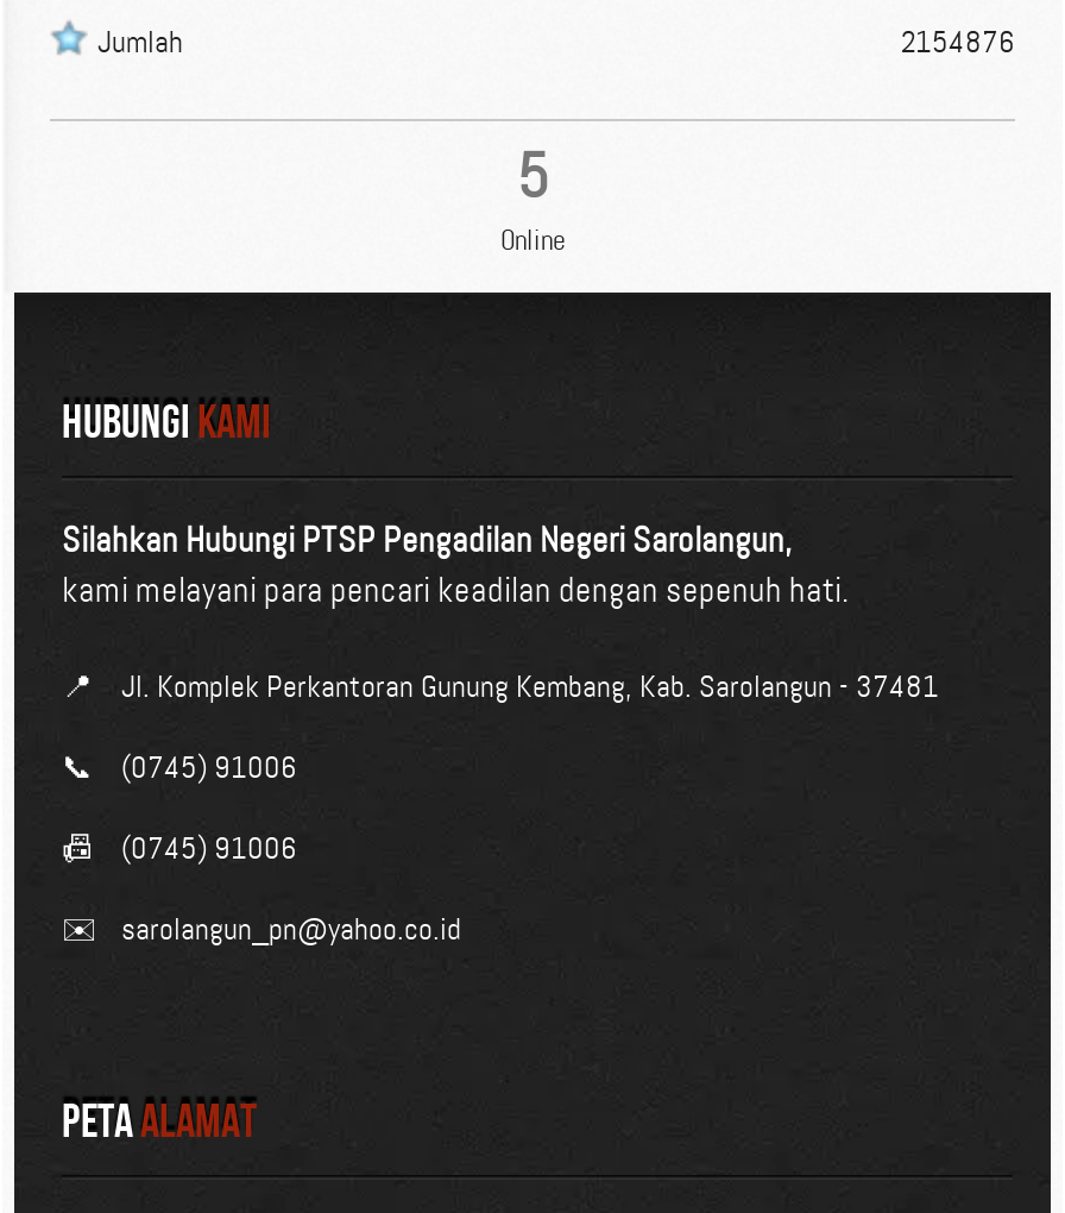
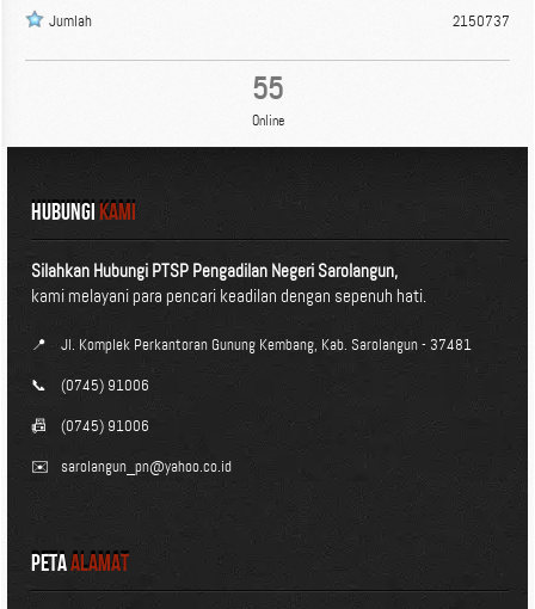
[901,22,1015,62] 2154876 -> [453,11,510,31] 2150737
[517,138,548,217] 5 -> [252,69,283,109] 55

